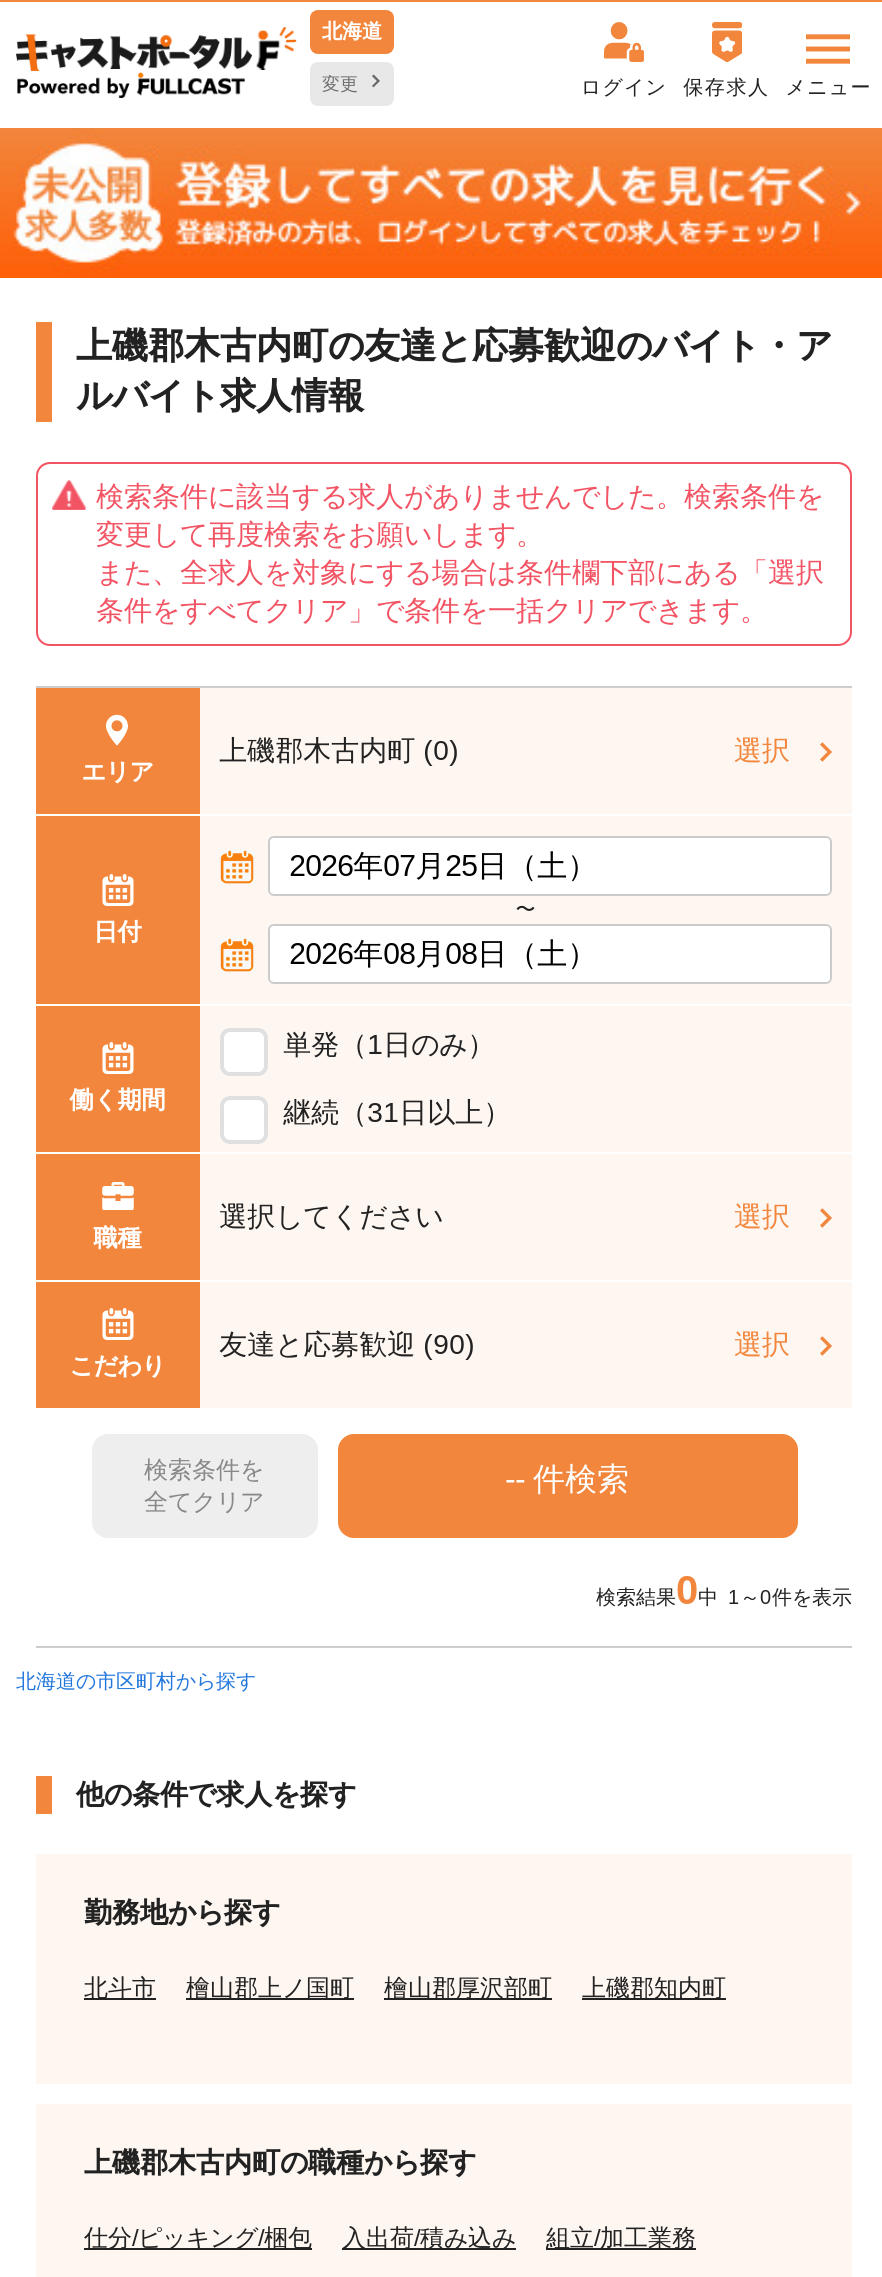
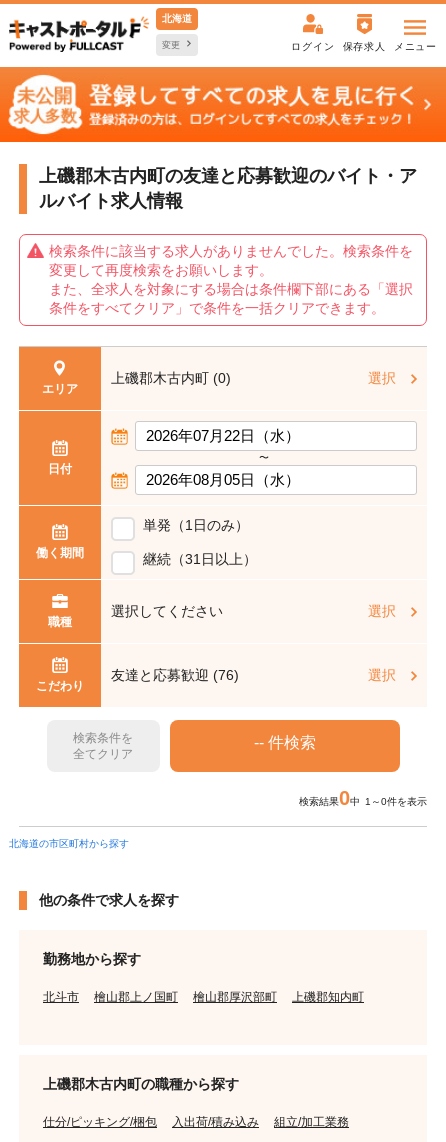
[219,1328,503,1360] 友達と応募歓迎 (90) -> [111,667,253,683] 友達と応募歓迎 (76)

